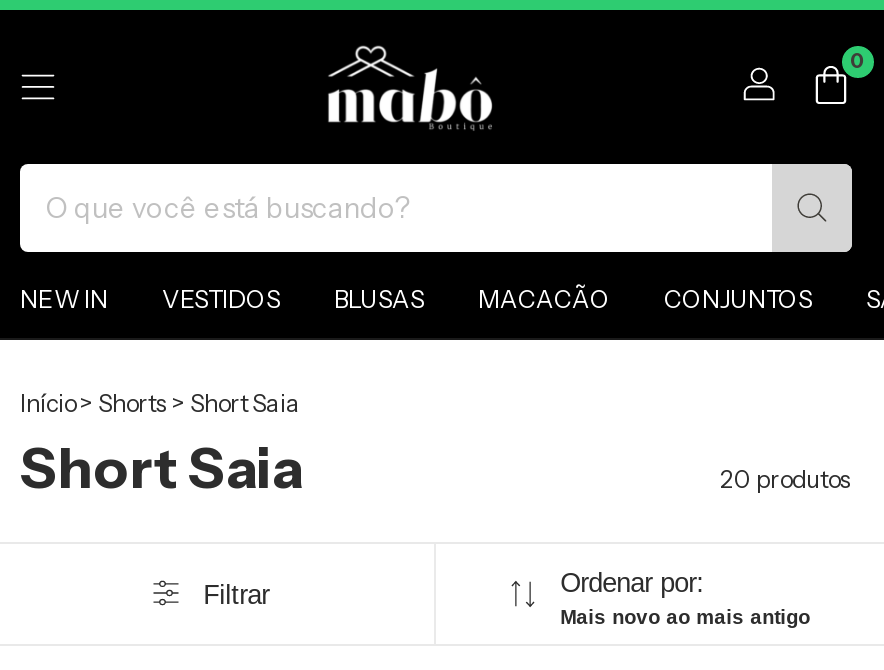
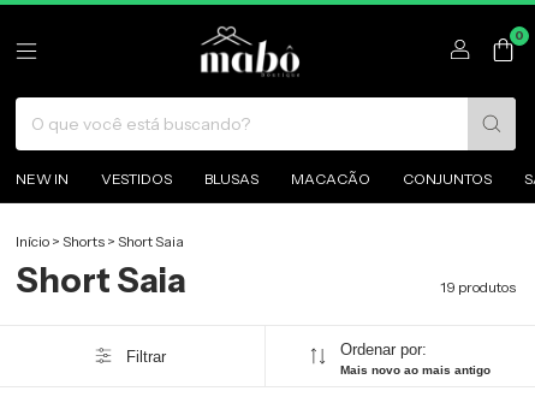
[720,464,852,494] 20 produtos -> [440,278,516,296] 19 produtos

